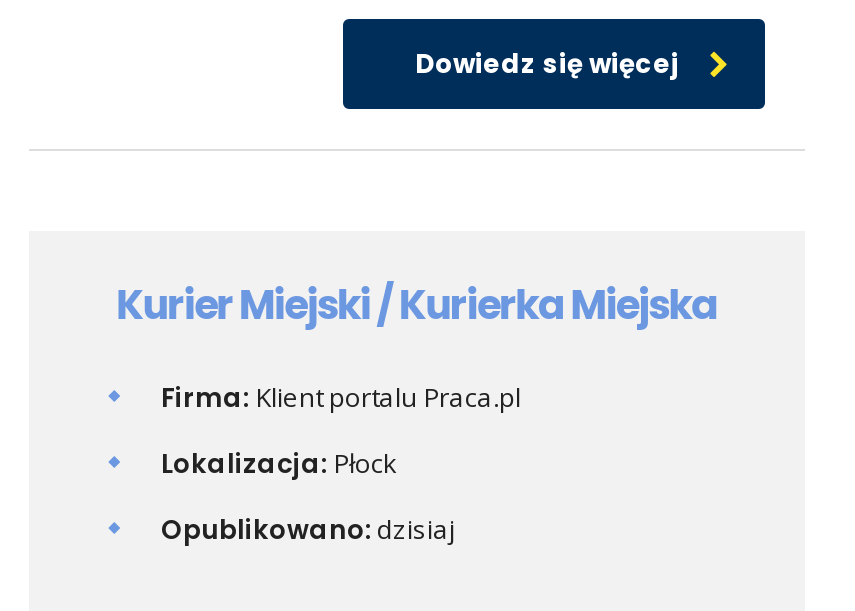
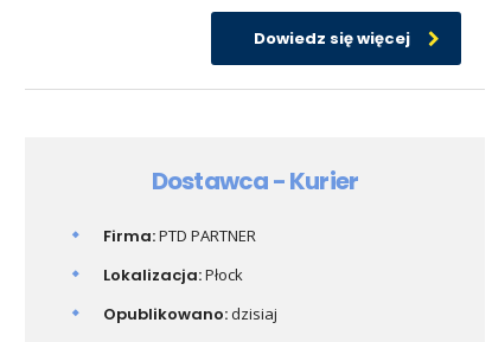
[116,277,718,333] Kurier Miejski / Kurierka Miejska -> [152,164,358,198] Dostawca - Kurier
[161,379,521,417] Firma: Klient portalu Praca.pl -> [103,225,256,247] Firma: PTD PARTNER

